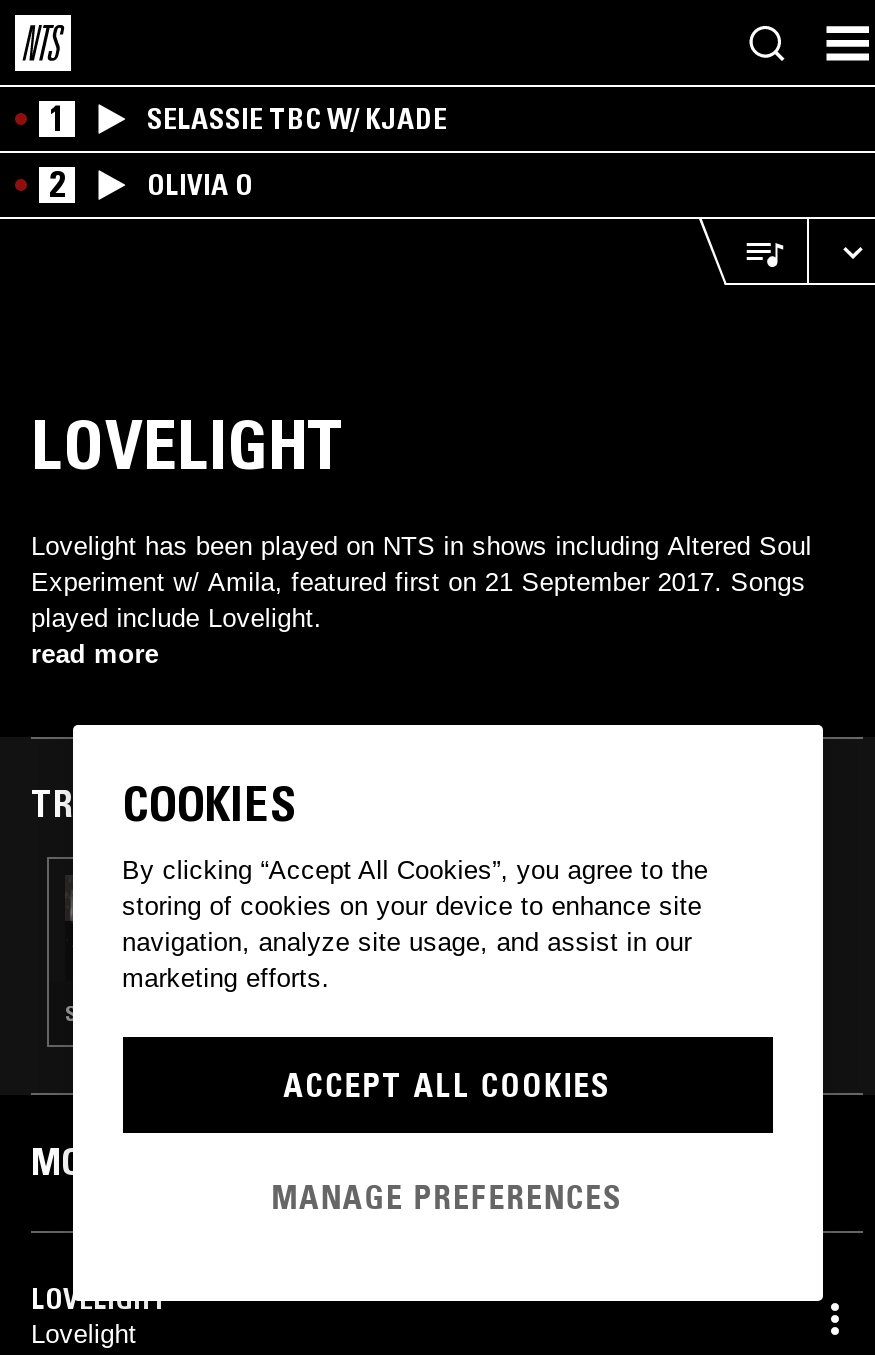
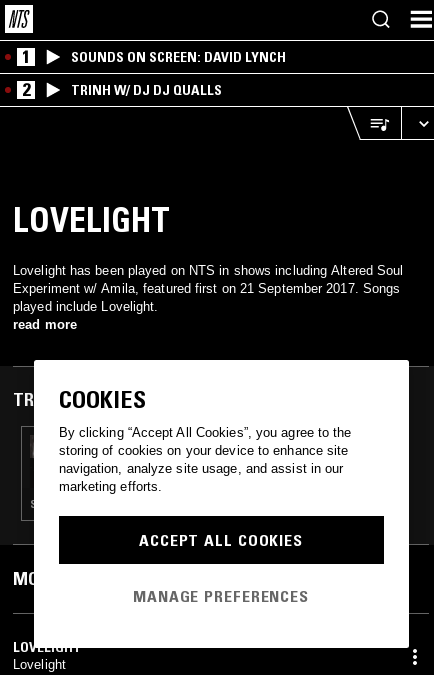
[147,101,447,137] SELASSIE TBC W/ KJADE -> [71,48,286,66] SOUNDS ON SCREEN: DAVID LYNCH
[147,167,253,203] OLIVIA O -> [71,81,222,99] TRINH W/ DJ DJ QUALLS

